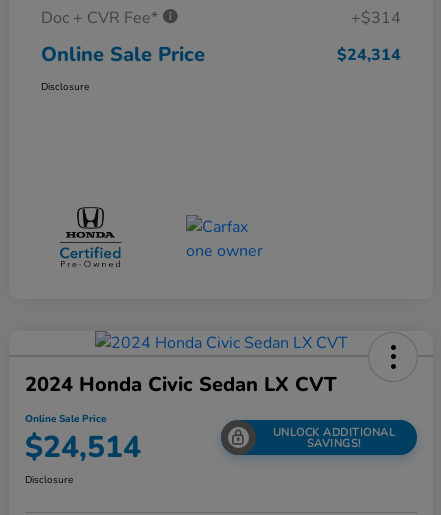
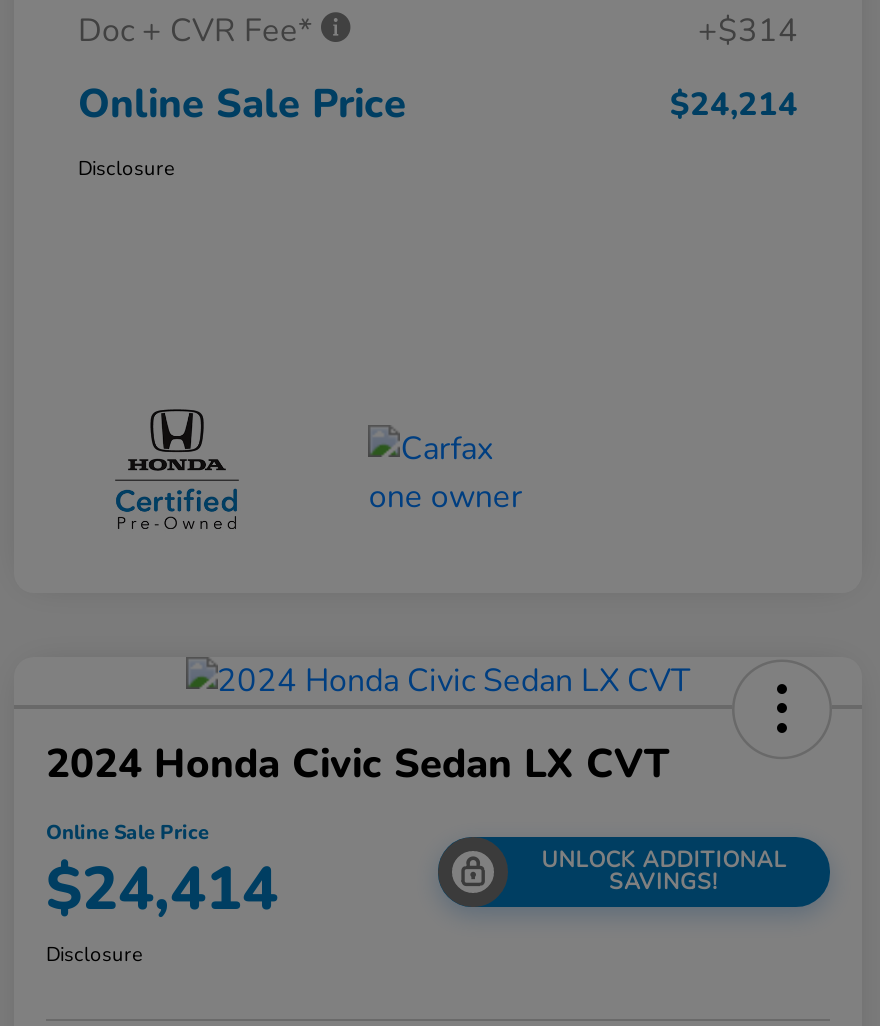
[337,43,401,65] $24,314 -> [670,83,798,127] $24,214
[25,427,141,468] $24,514 -> [46,850,278,932] $24,414

